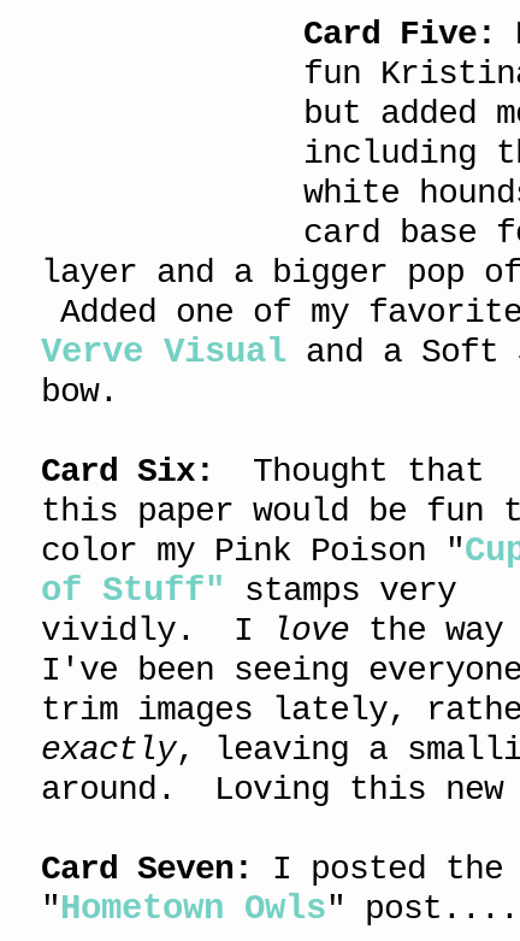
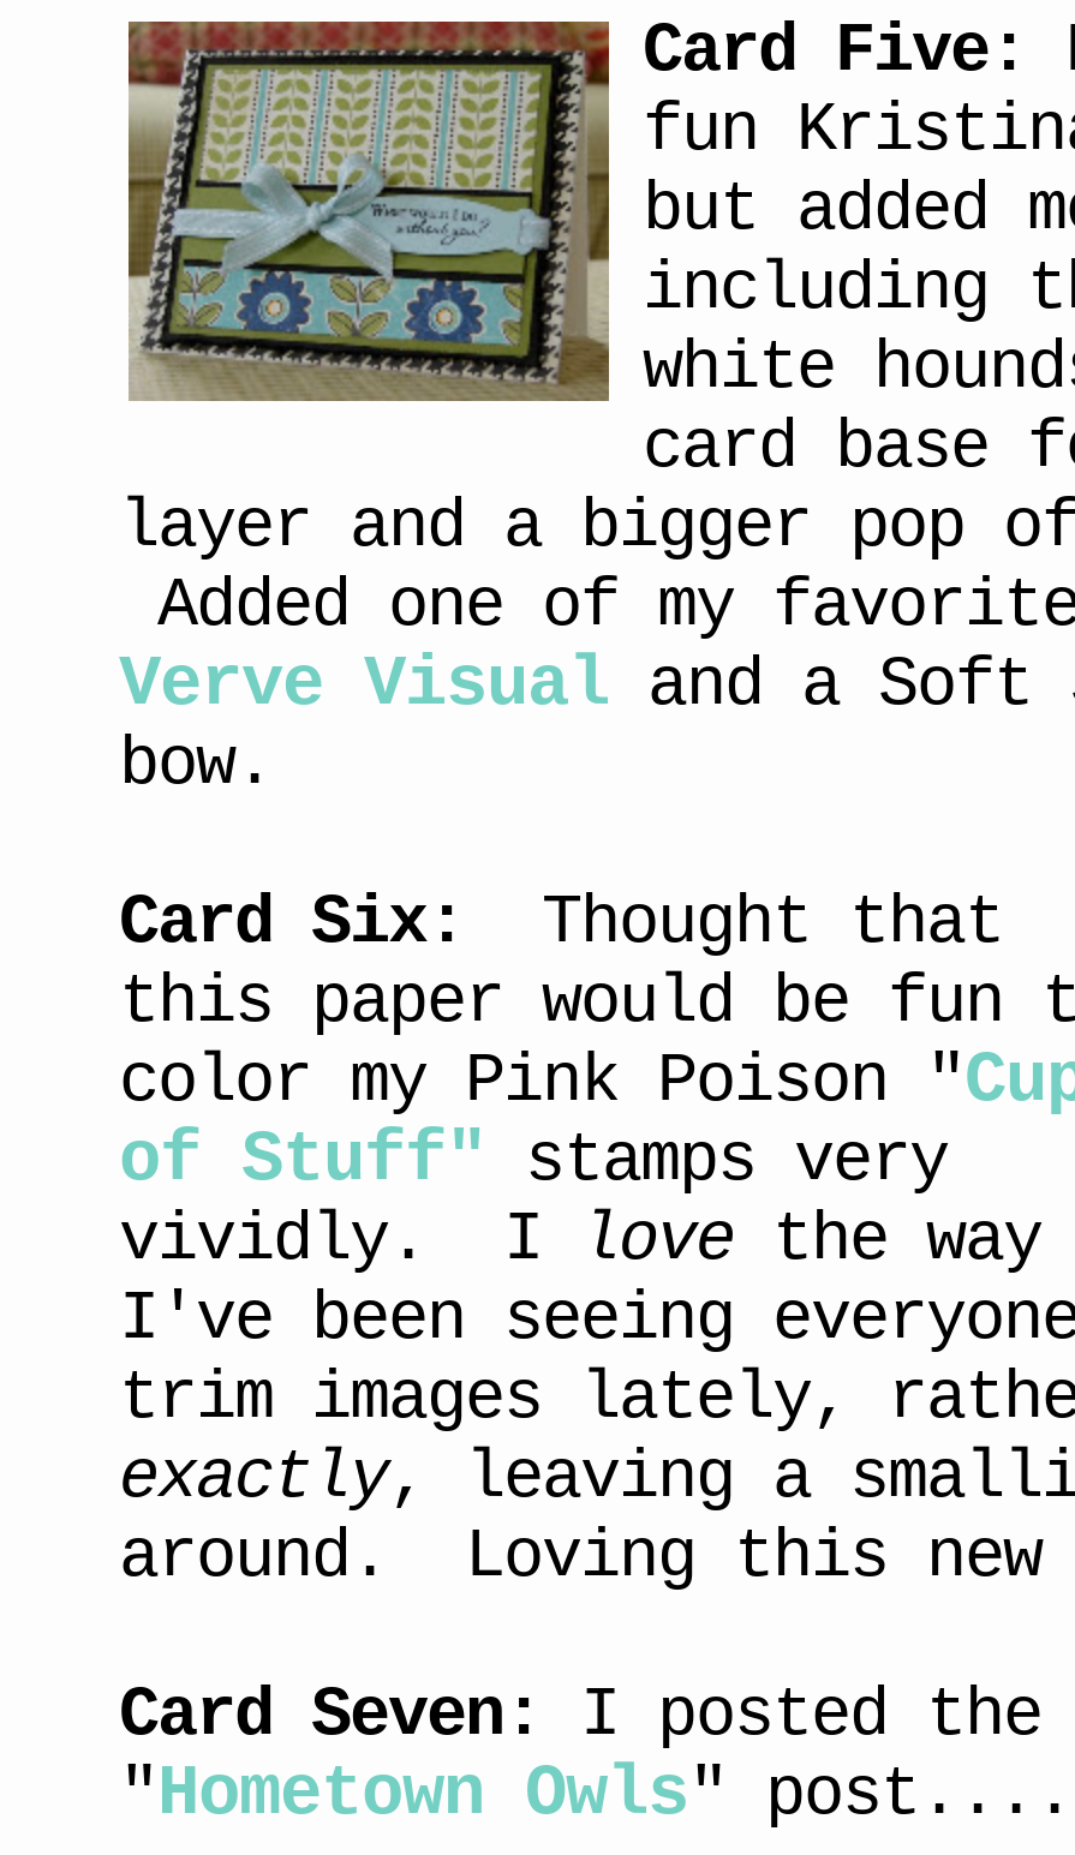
none -> [126,19,611,403] [image]

